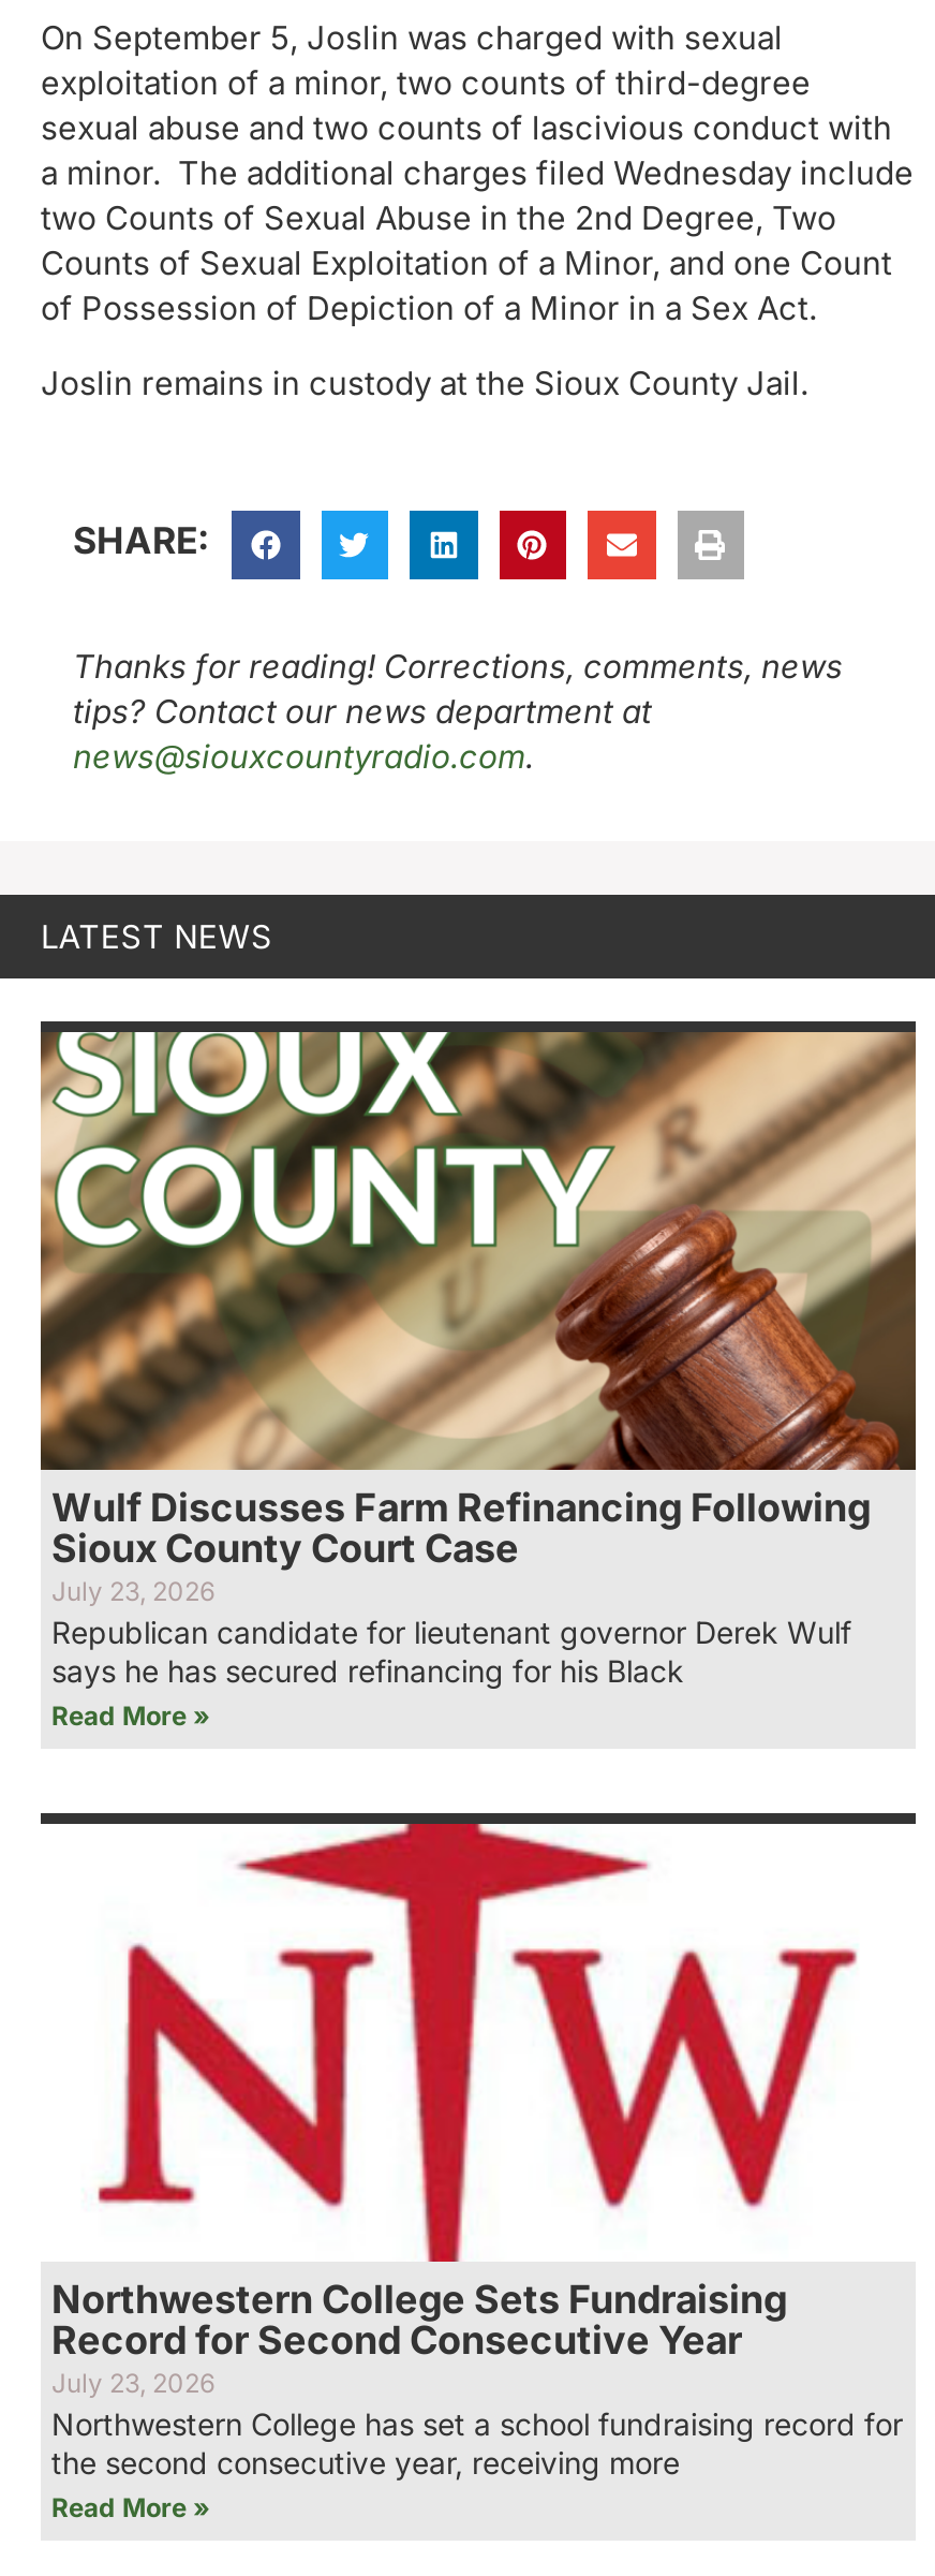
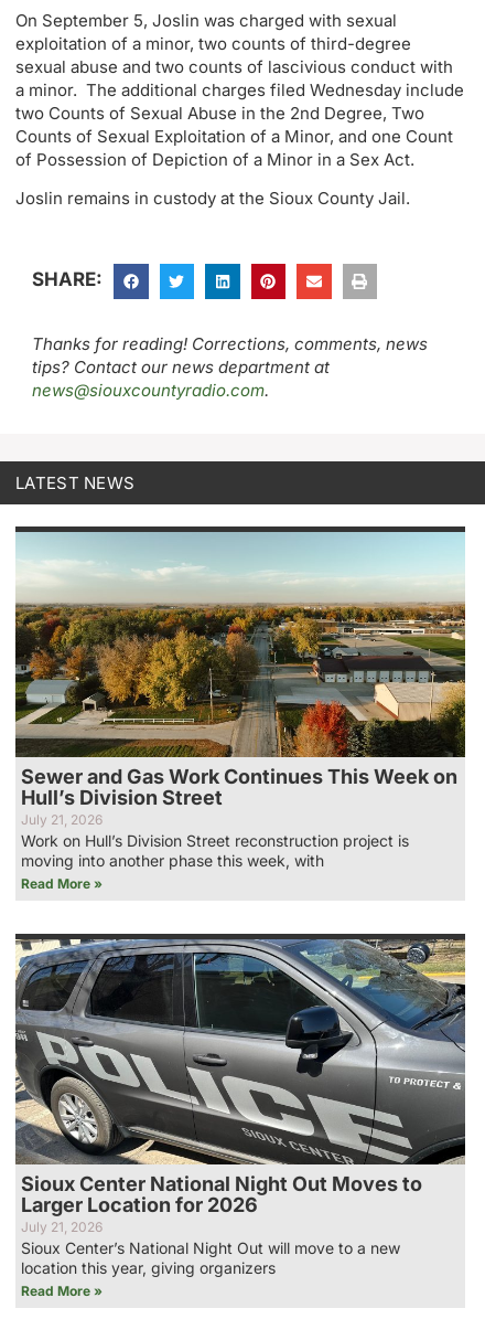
[39,1030,918,1689] [image] | Wulf Discusses Farm Refinancing Following | Sioux County Court Case | July 23, 2026 | Republican candidate for lieutenant governor Derek Wulf | says he has secured refinancing for his Black -> [14,531,466,870] [image] | Sewer and Gas Work Continues This Week on | Hull’s Division Street | July 21, 2026 | Work on Hull’s Division Street reconstruction project is | moving into another phase this week, with
[41,1822,916,2481] [image] | Northwestern College Sets Fundraising | Record for Second Consecutive Year | July 23, 2026 | Northwestern College has set a school fundraising record for | the second consecutive year, receiving more -> [14,938,466,1277] [image] | Sioux Center National Night Out Moves to | Larger Location for 2026 | July 21, 2026 | Sioux Center’s National Night Out will move to a new | location this year, giving organizers

